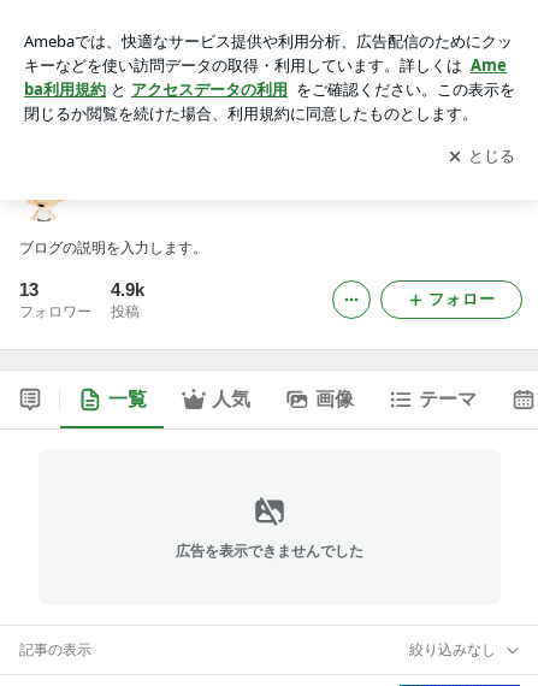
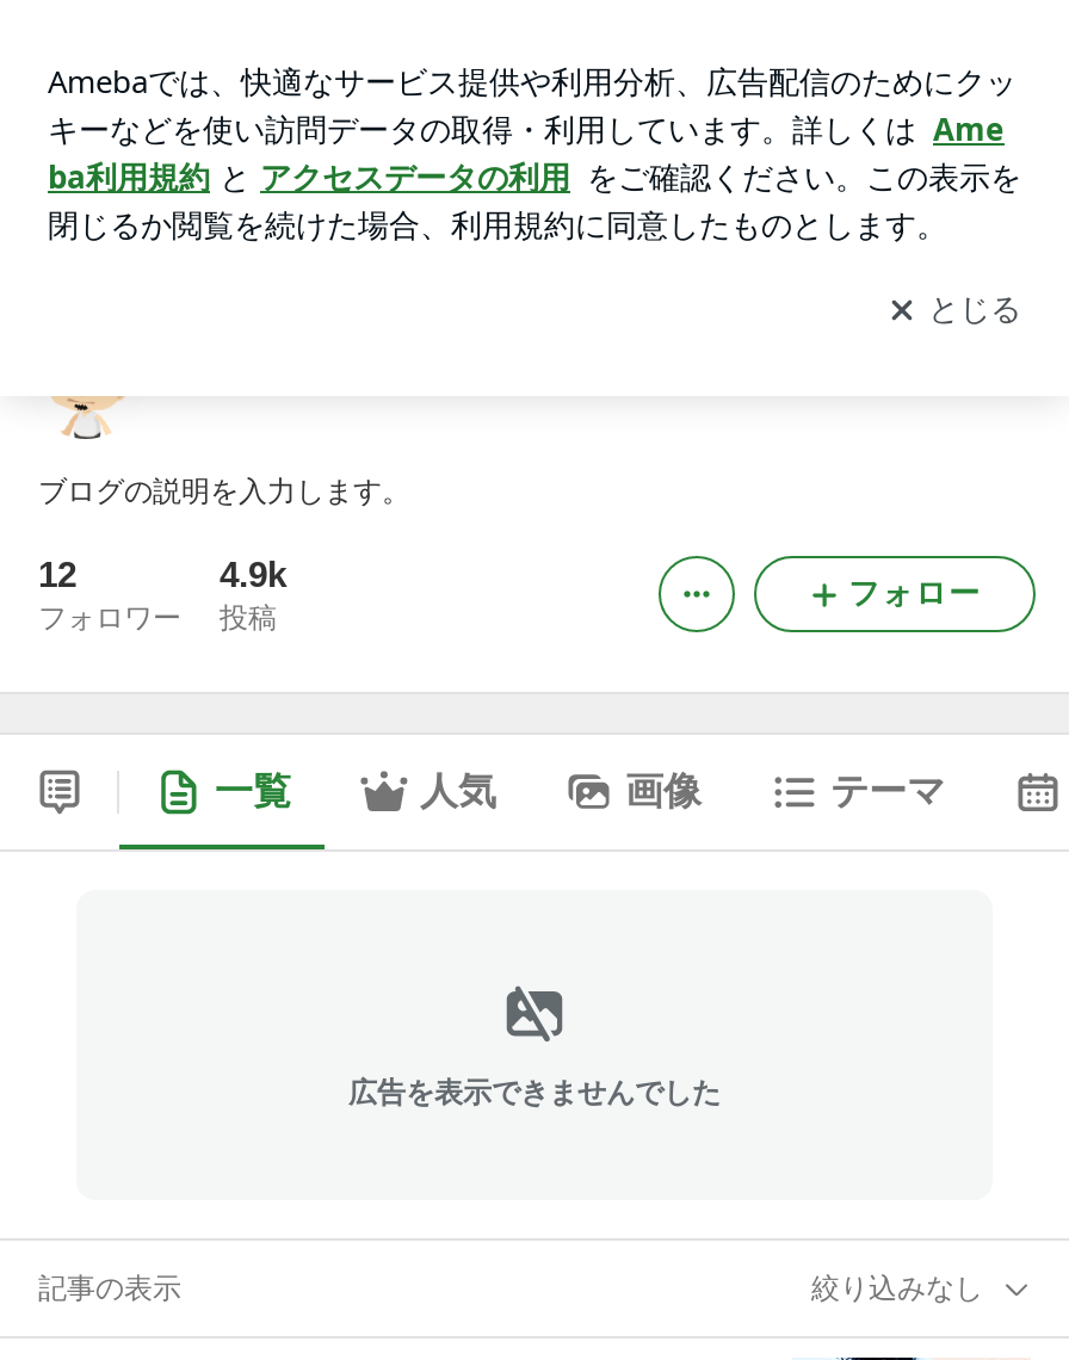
[19,279,39,300] 13 -> [38,554,76,594] 12

